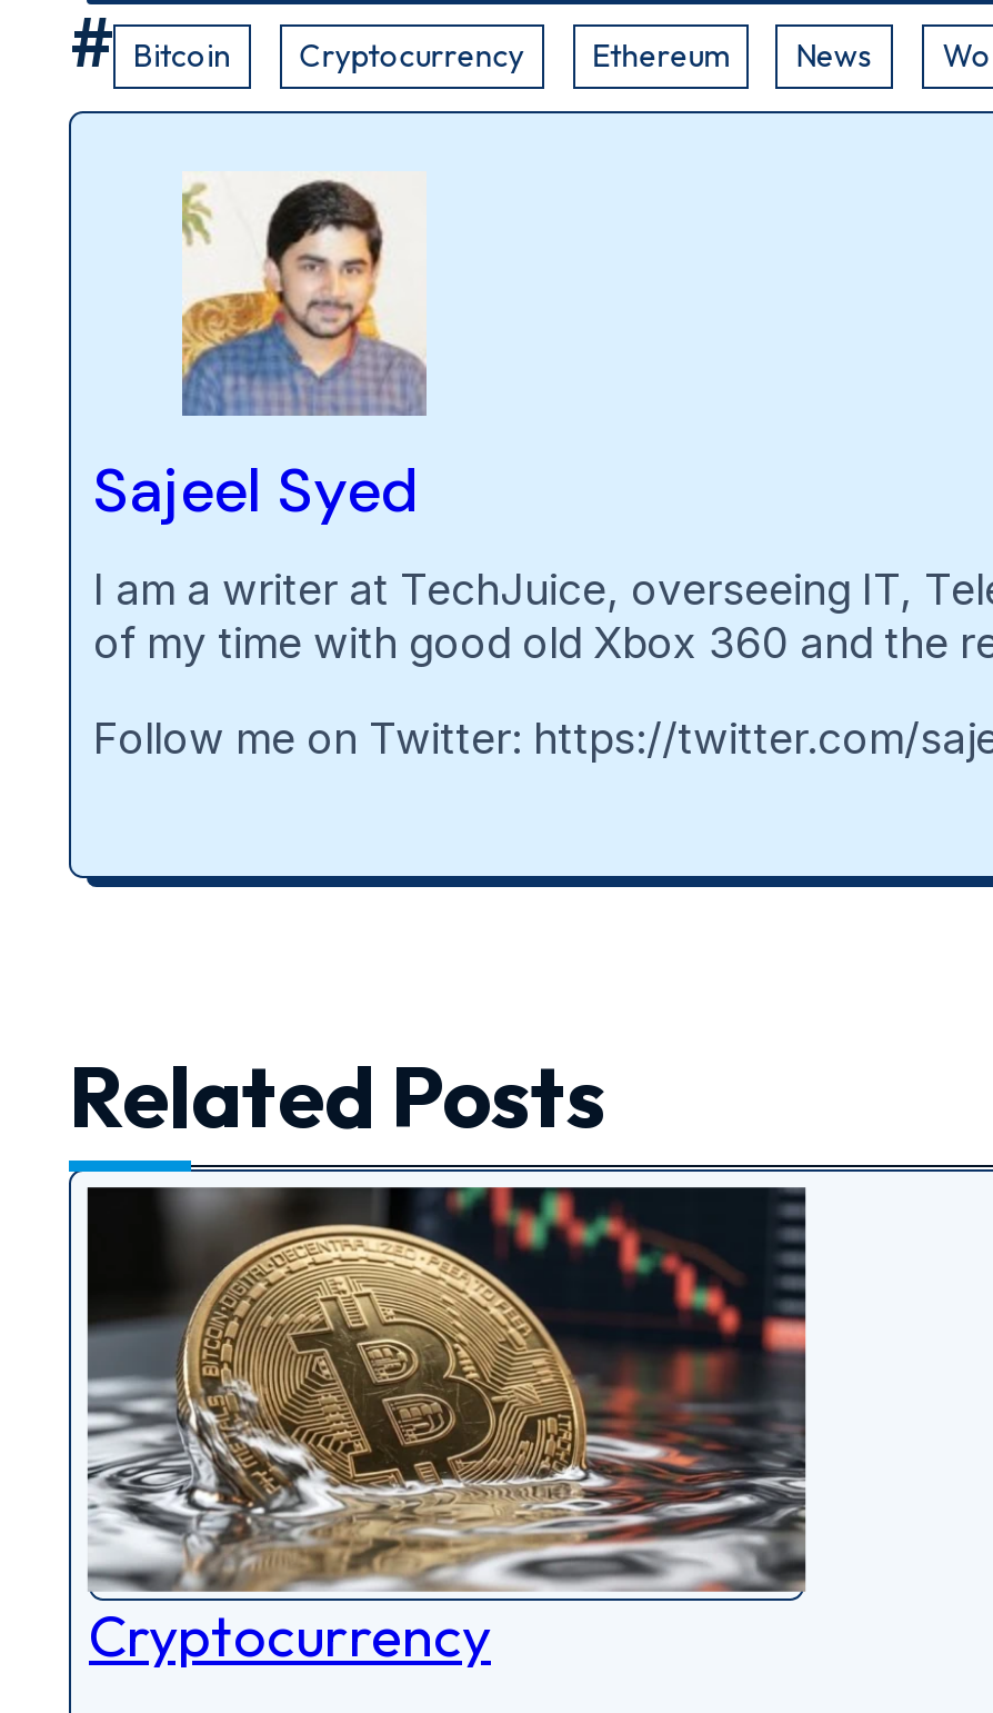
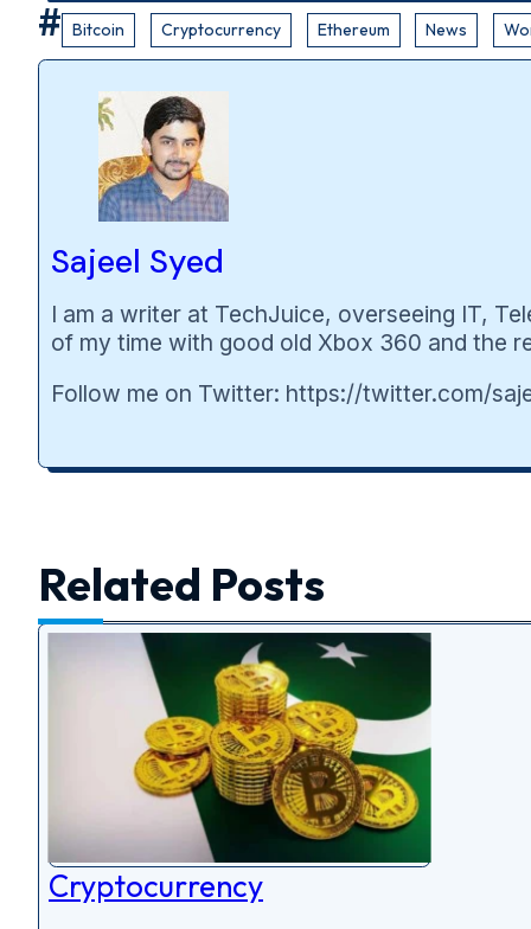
[87,1185,809,1592] [image] -> [49,632,431,864] [image]

